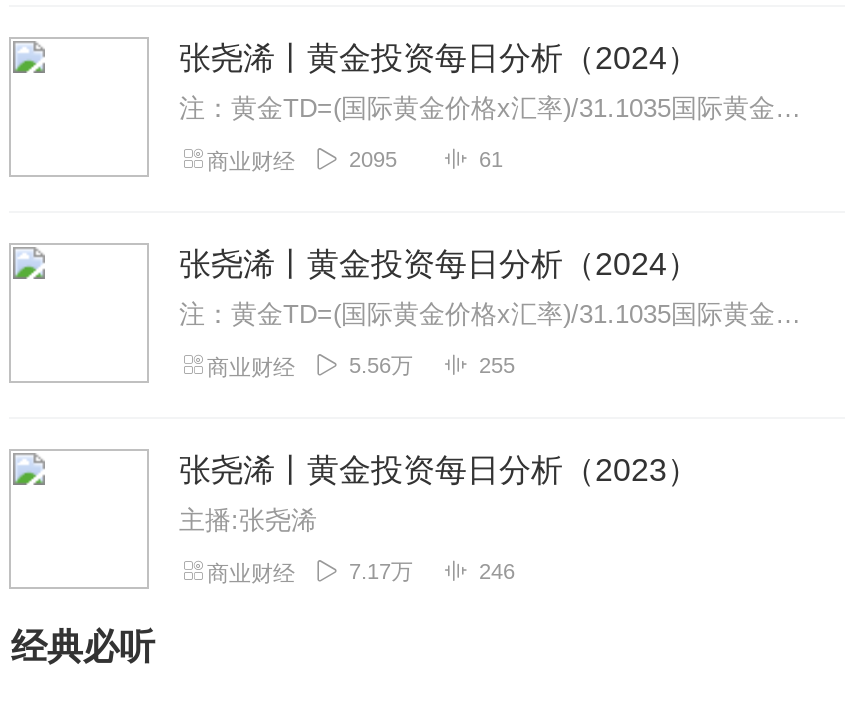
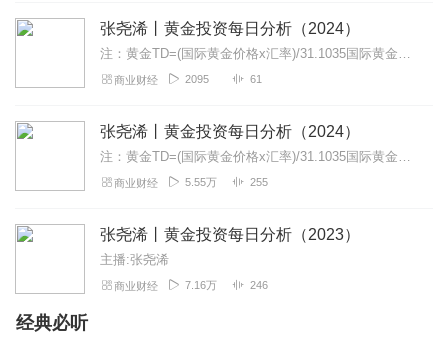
[349,353,413,377] 5.56万 -> [185,176,217,188] 5.55万
[349,559,413,583] 7.17万 -> [185,279,217,291] 7.16万

